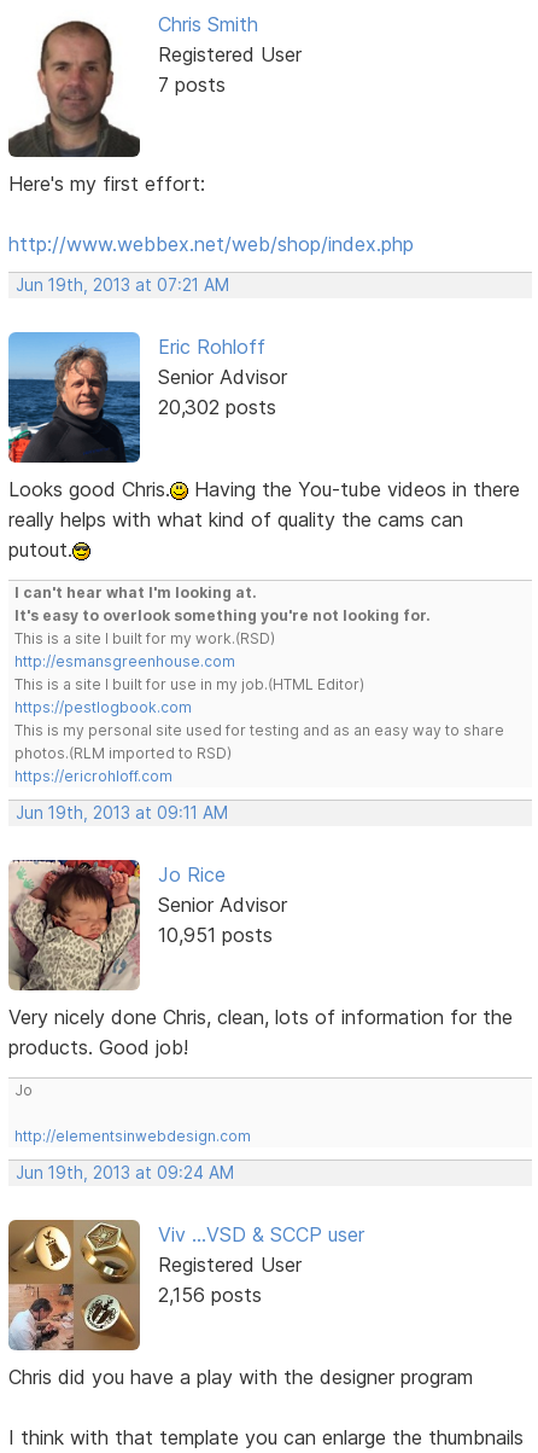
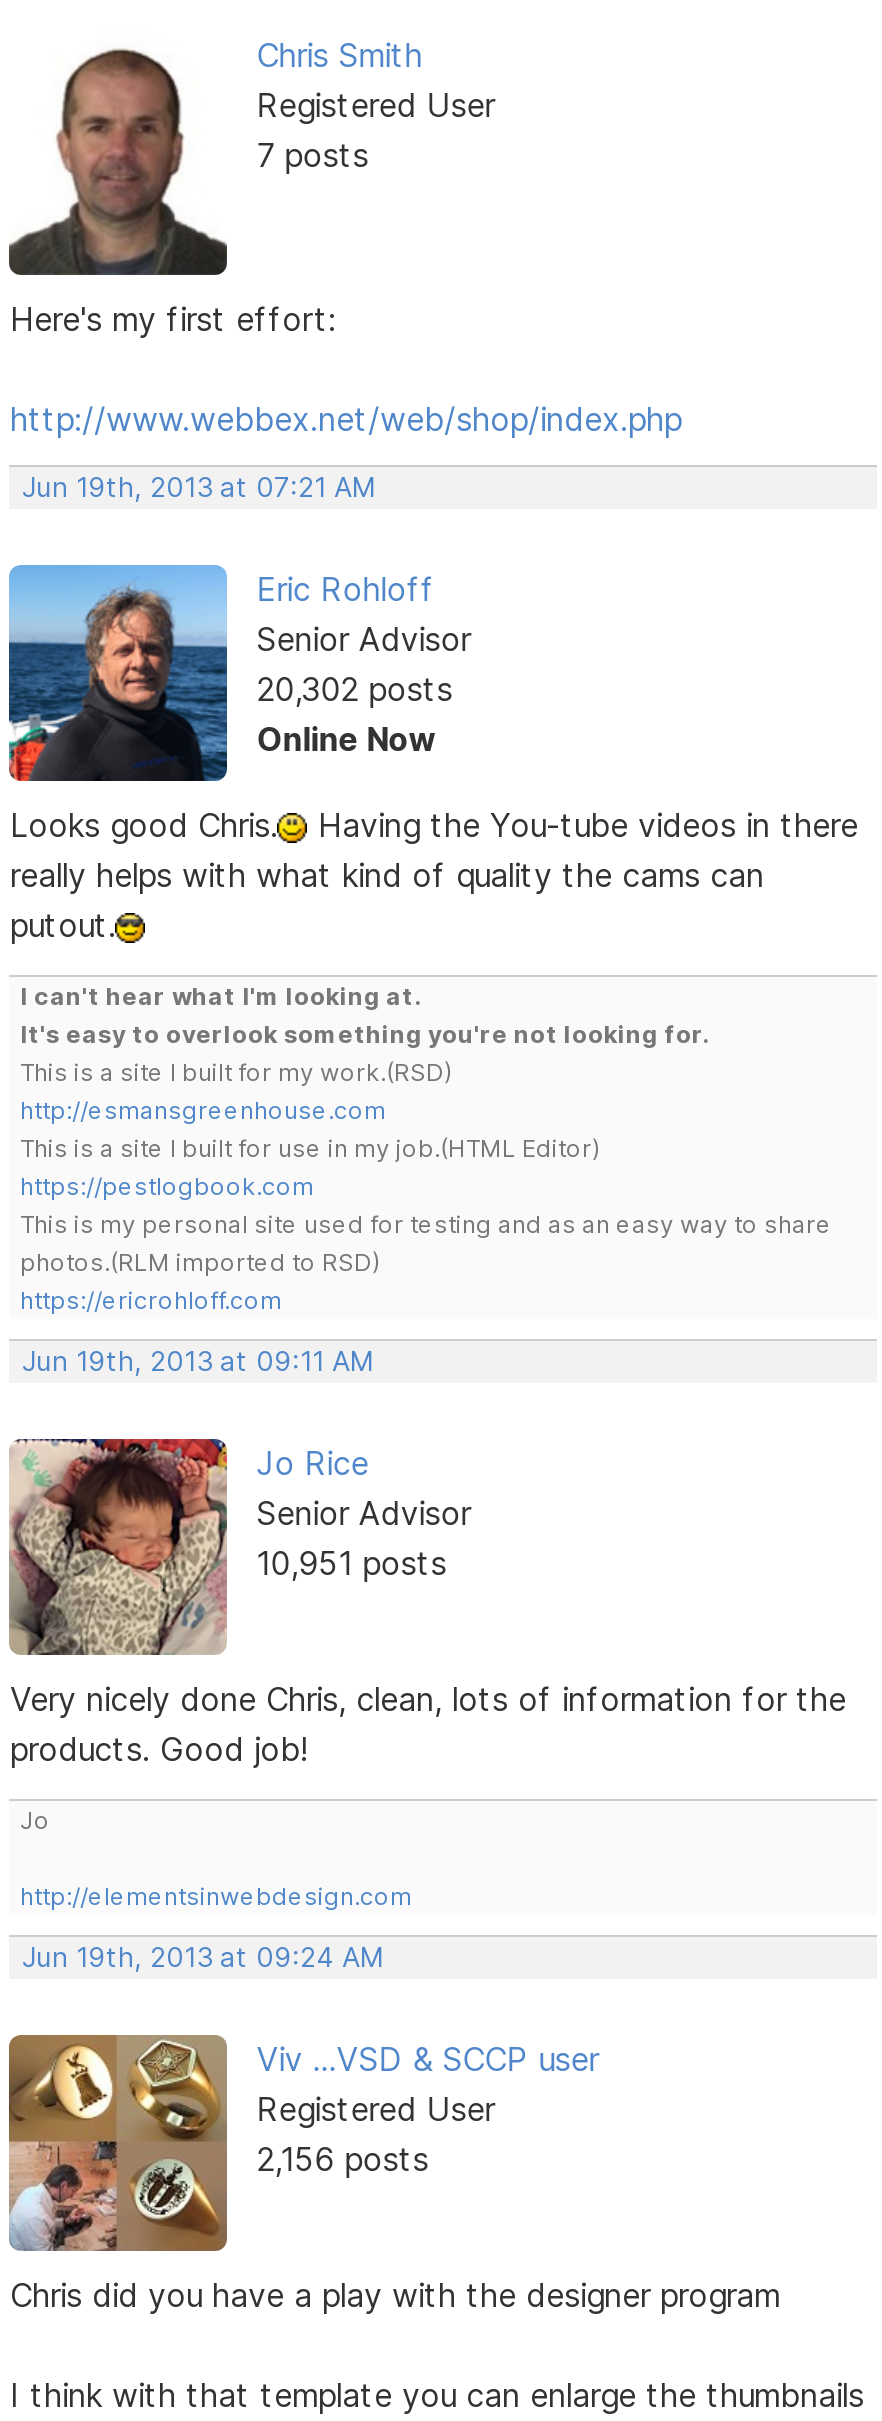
none -> [256,718,436,758] Online Now

